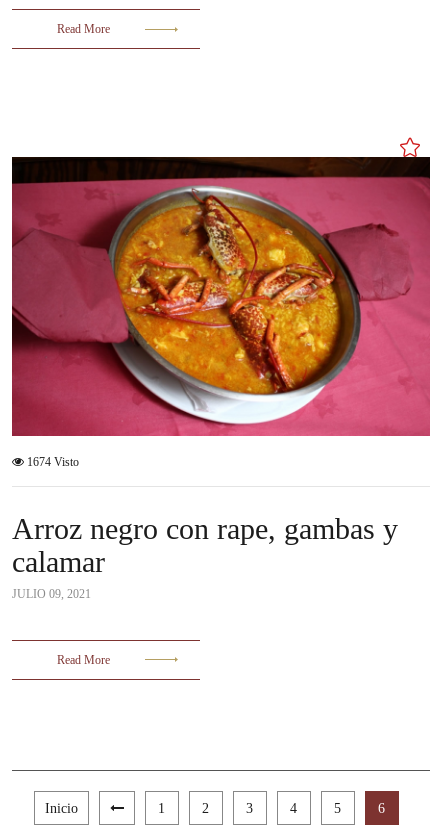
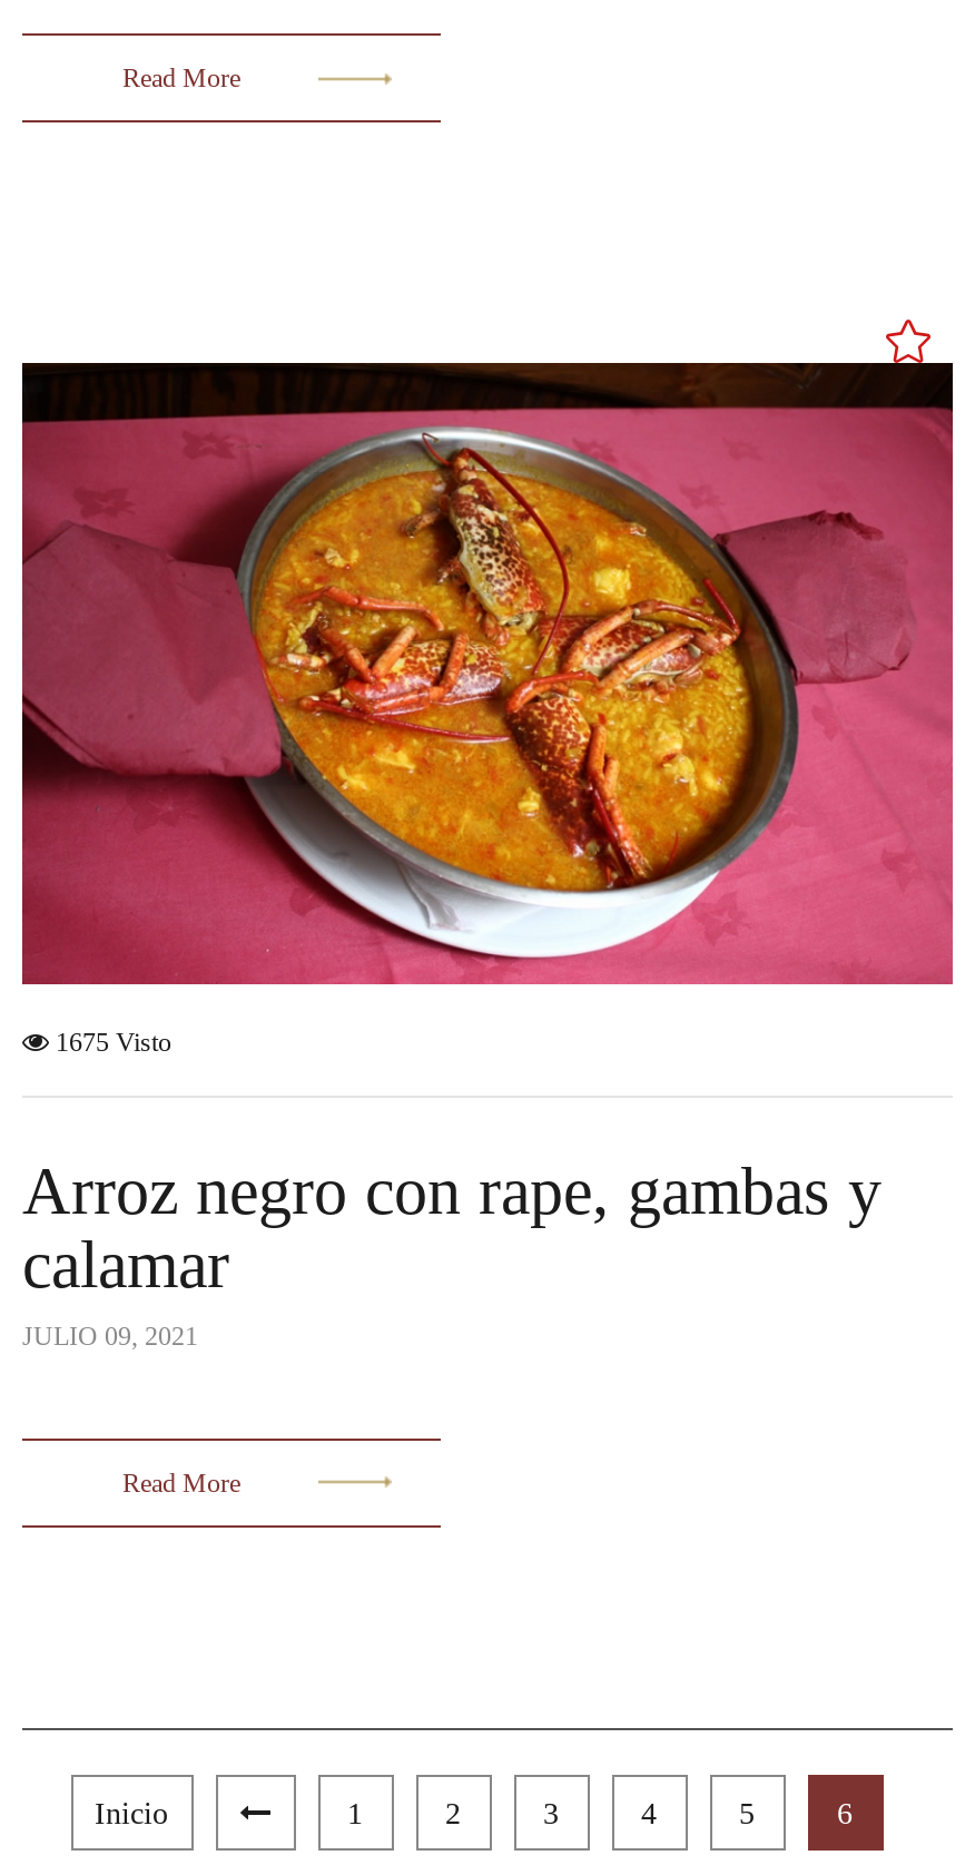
[27,455,79,469] 1674 Visto -> [56,1026,171,1057] 1675 Visto

